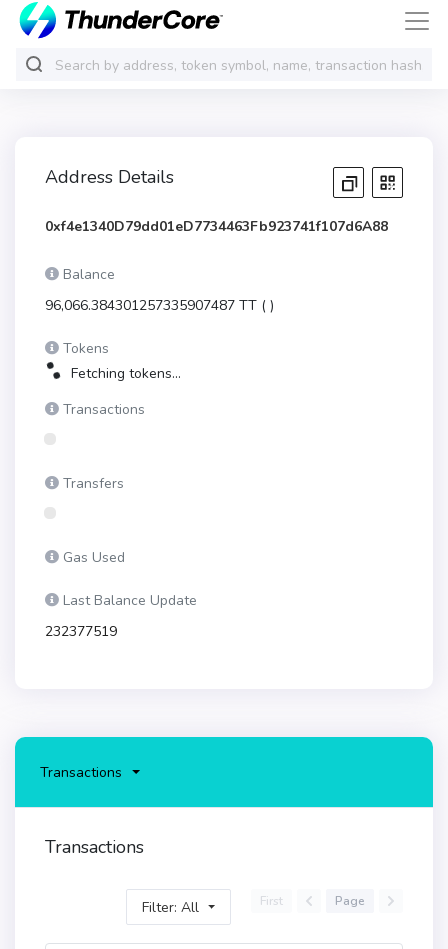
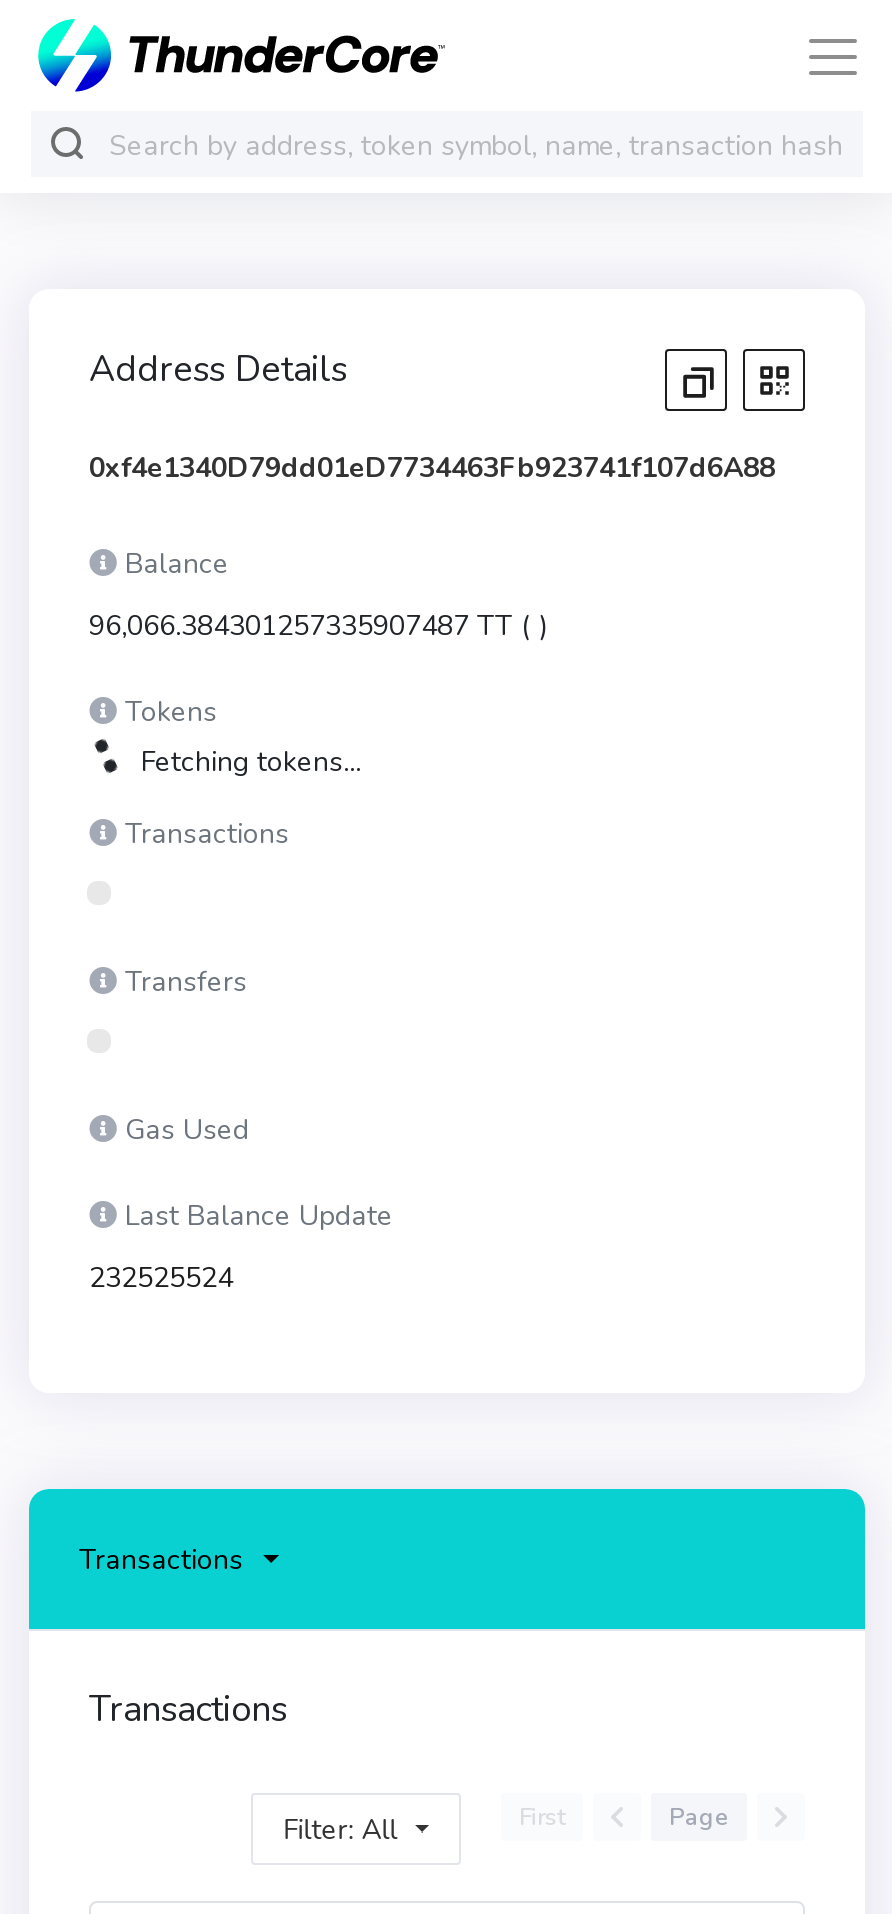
[45,622,117,641] 232377519 -> [89,1259,233,1297] 232525524

